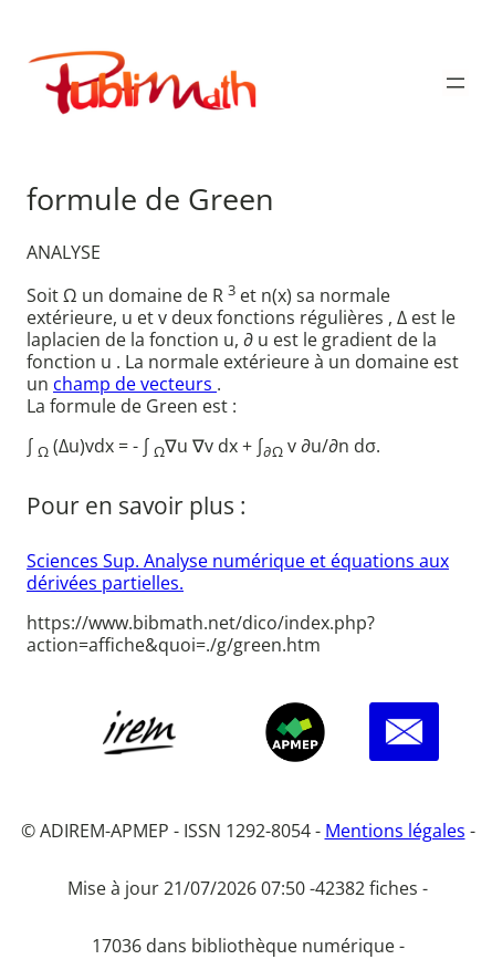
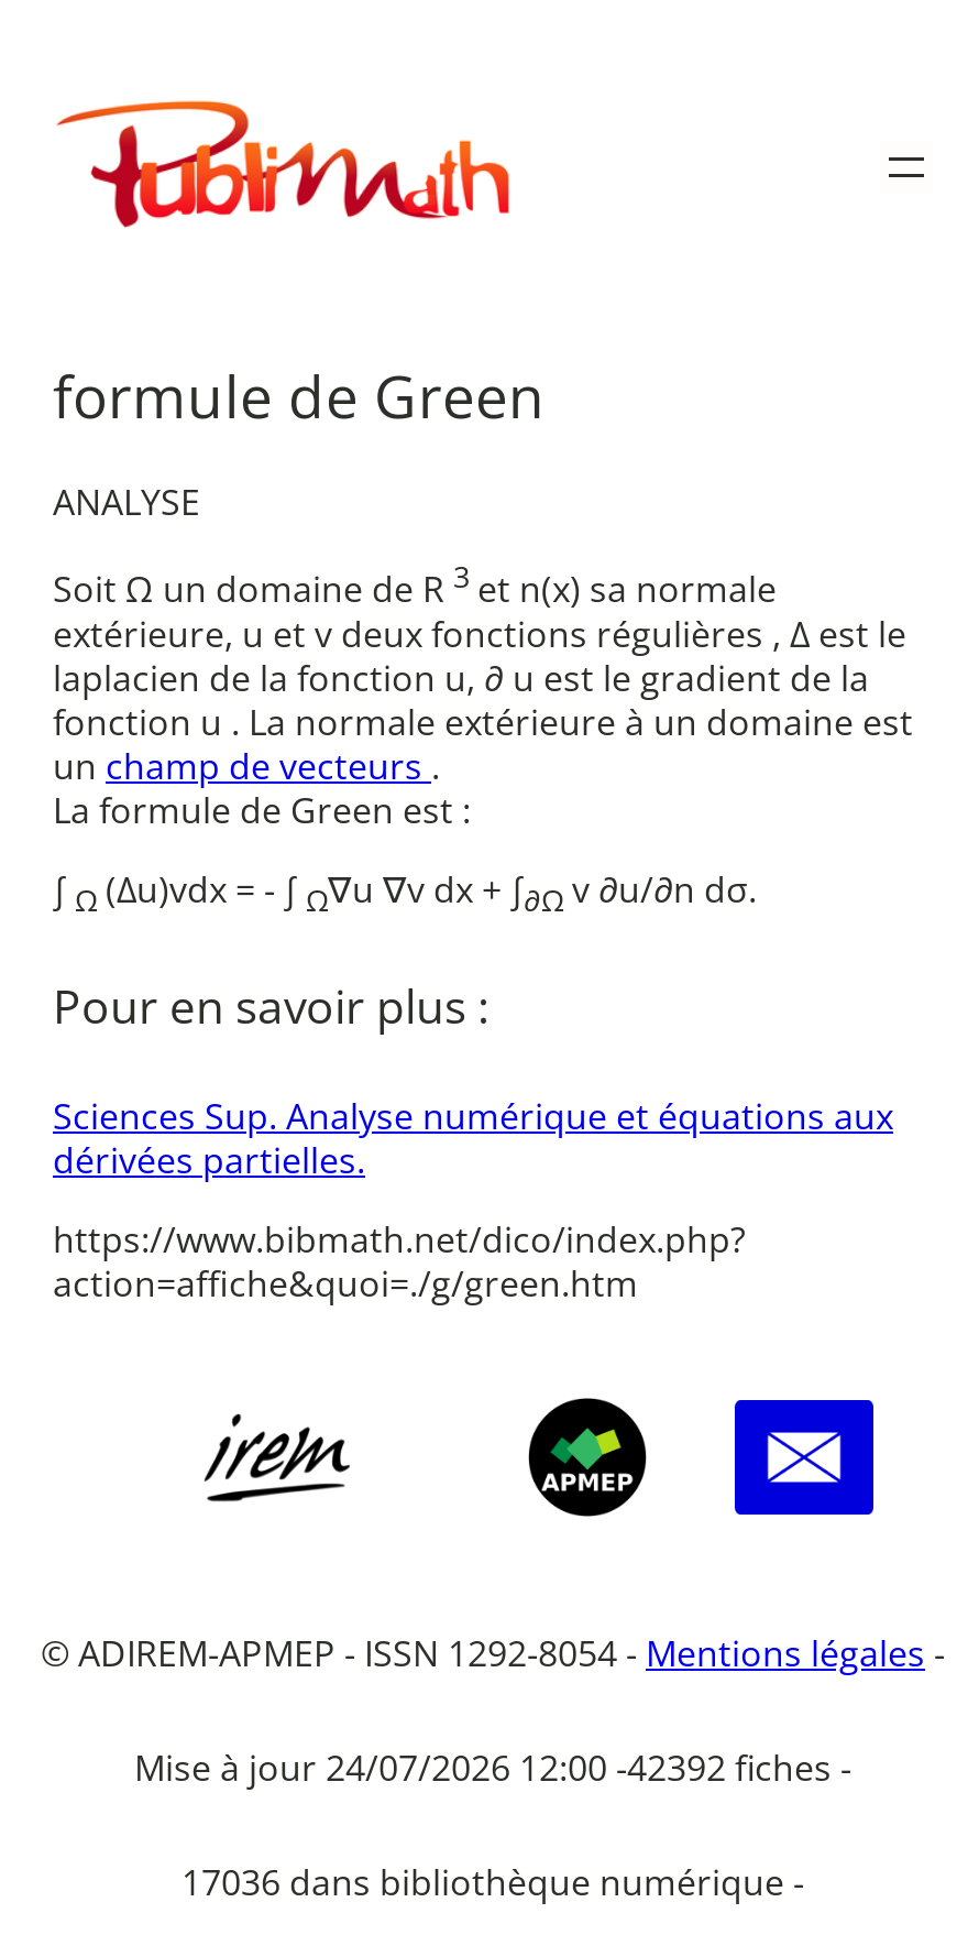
[67,876,428,900] Mise à jour 21/07/2026 07:50 - 42382 fiches - -> [134,1743,851,1792] Mise à jour 24/07/2026 12:00 - 42392 fiches -

